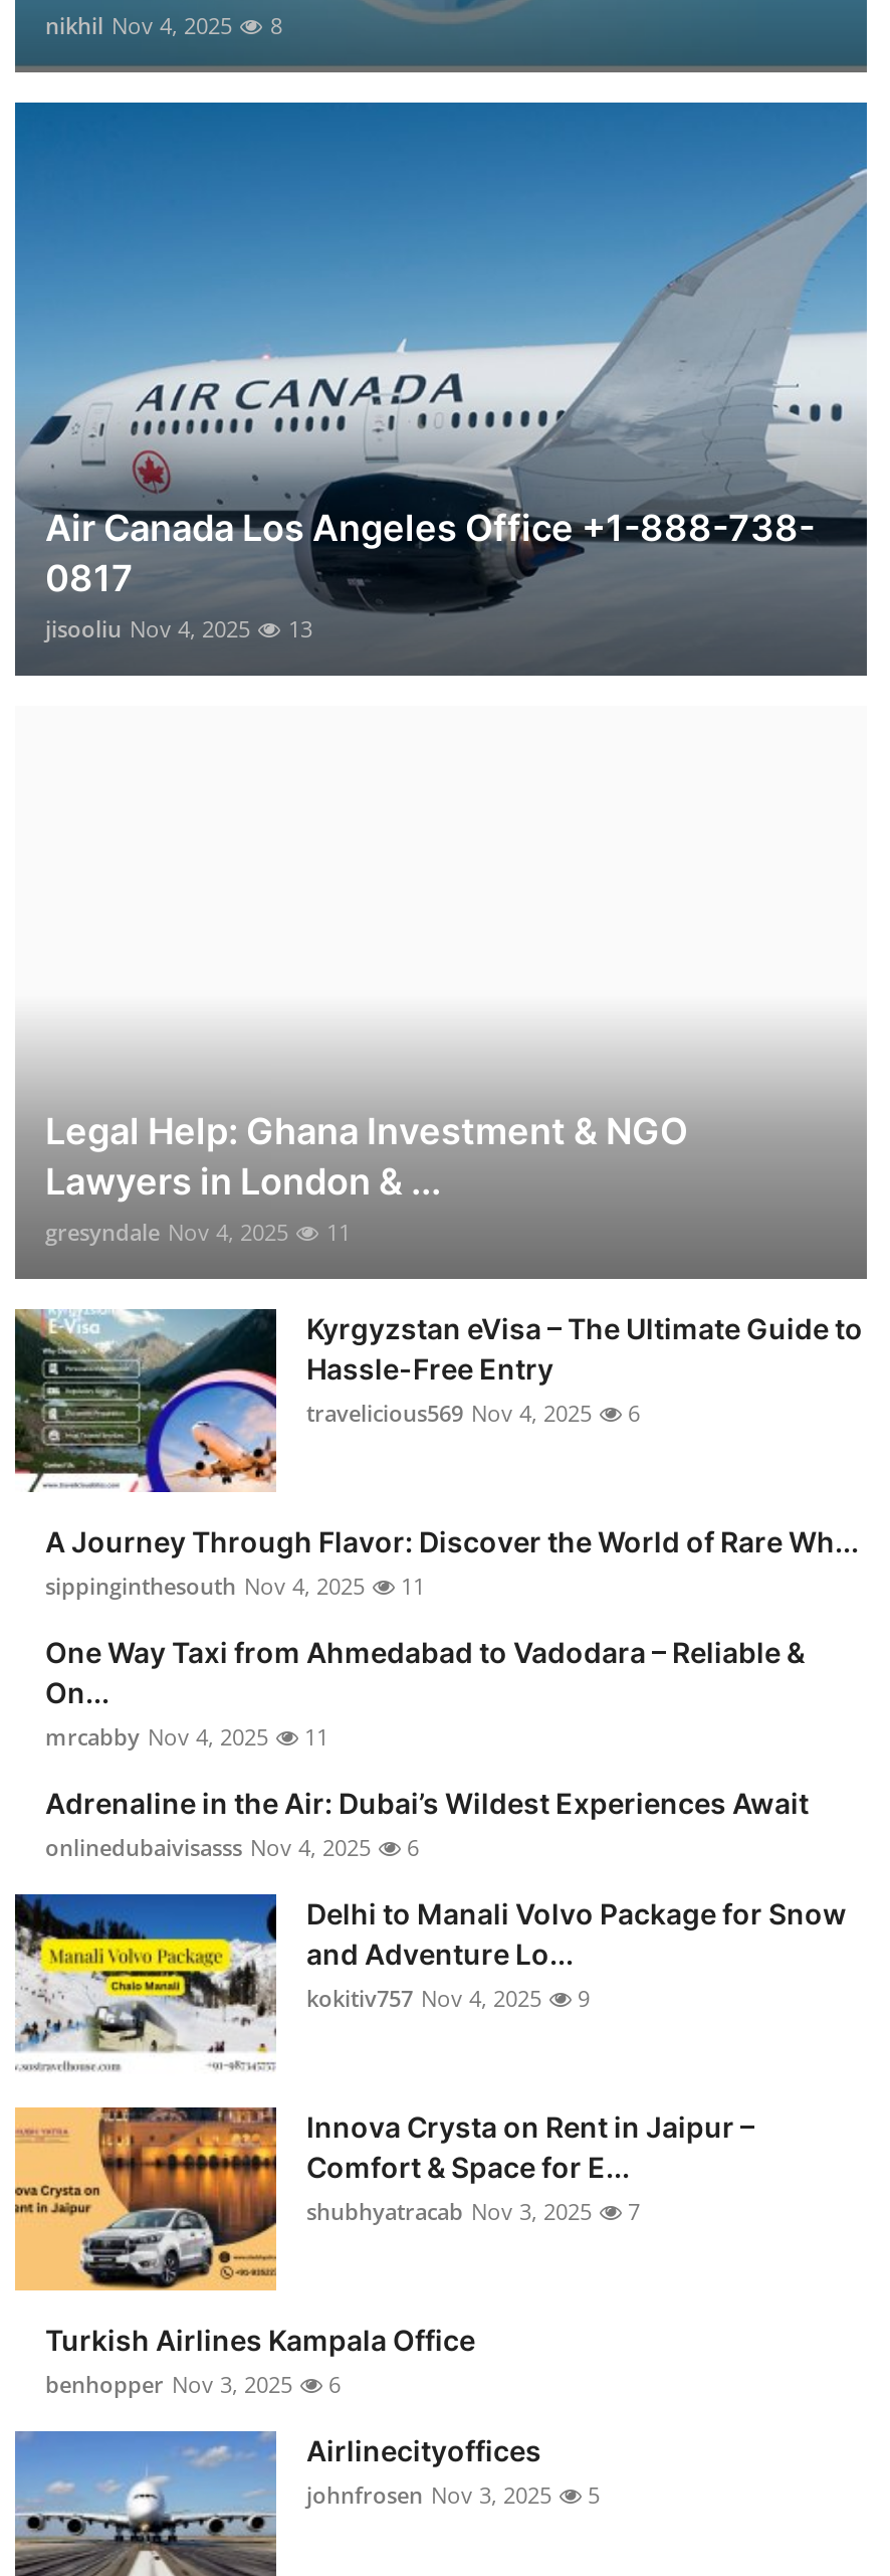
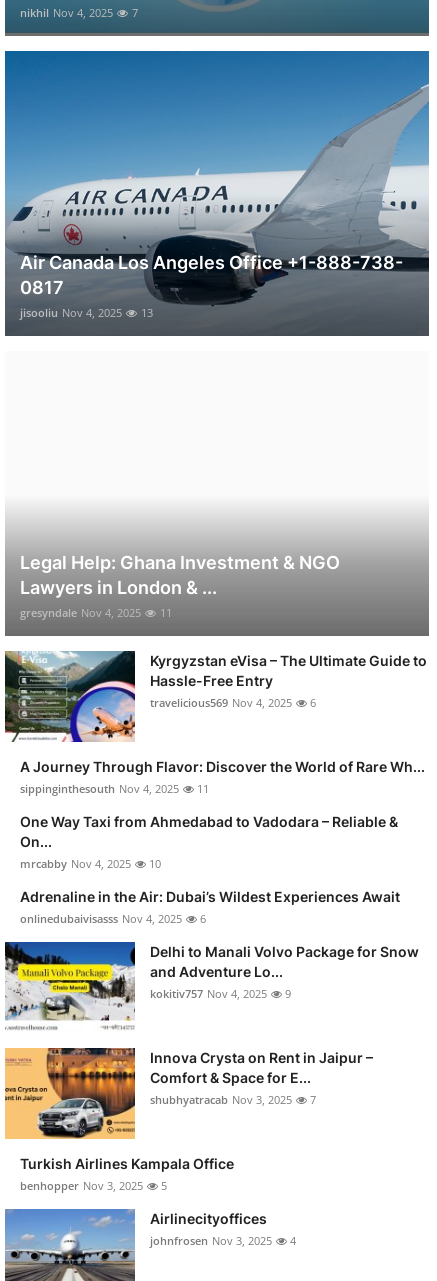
[45,11,282,41] nikhil Nov 4, 2025 8 -> [20,5,138,20] nikhil Nov 4, 2025 7
[45,1722,328,1752] mrcabby Nov 4, 2025 11 -> [20,856,161,871] mrcabby Nov 4, 2025 10
[45,2370,341,2400] benhopper Nov 3, 2025 6 -> [20,1178,167,1193] benhopper Nov 3, 2025 5
[306,2480,600,2510] johnfrosen Nov 3, 2025 5 -> [150,1233,296,1248] johnfrosen Nov 3, 2025 4

